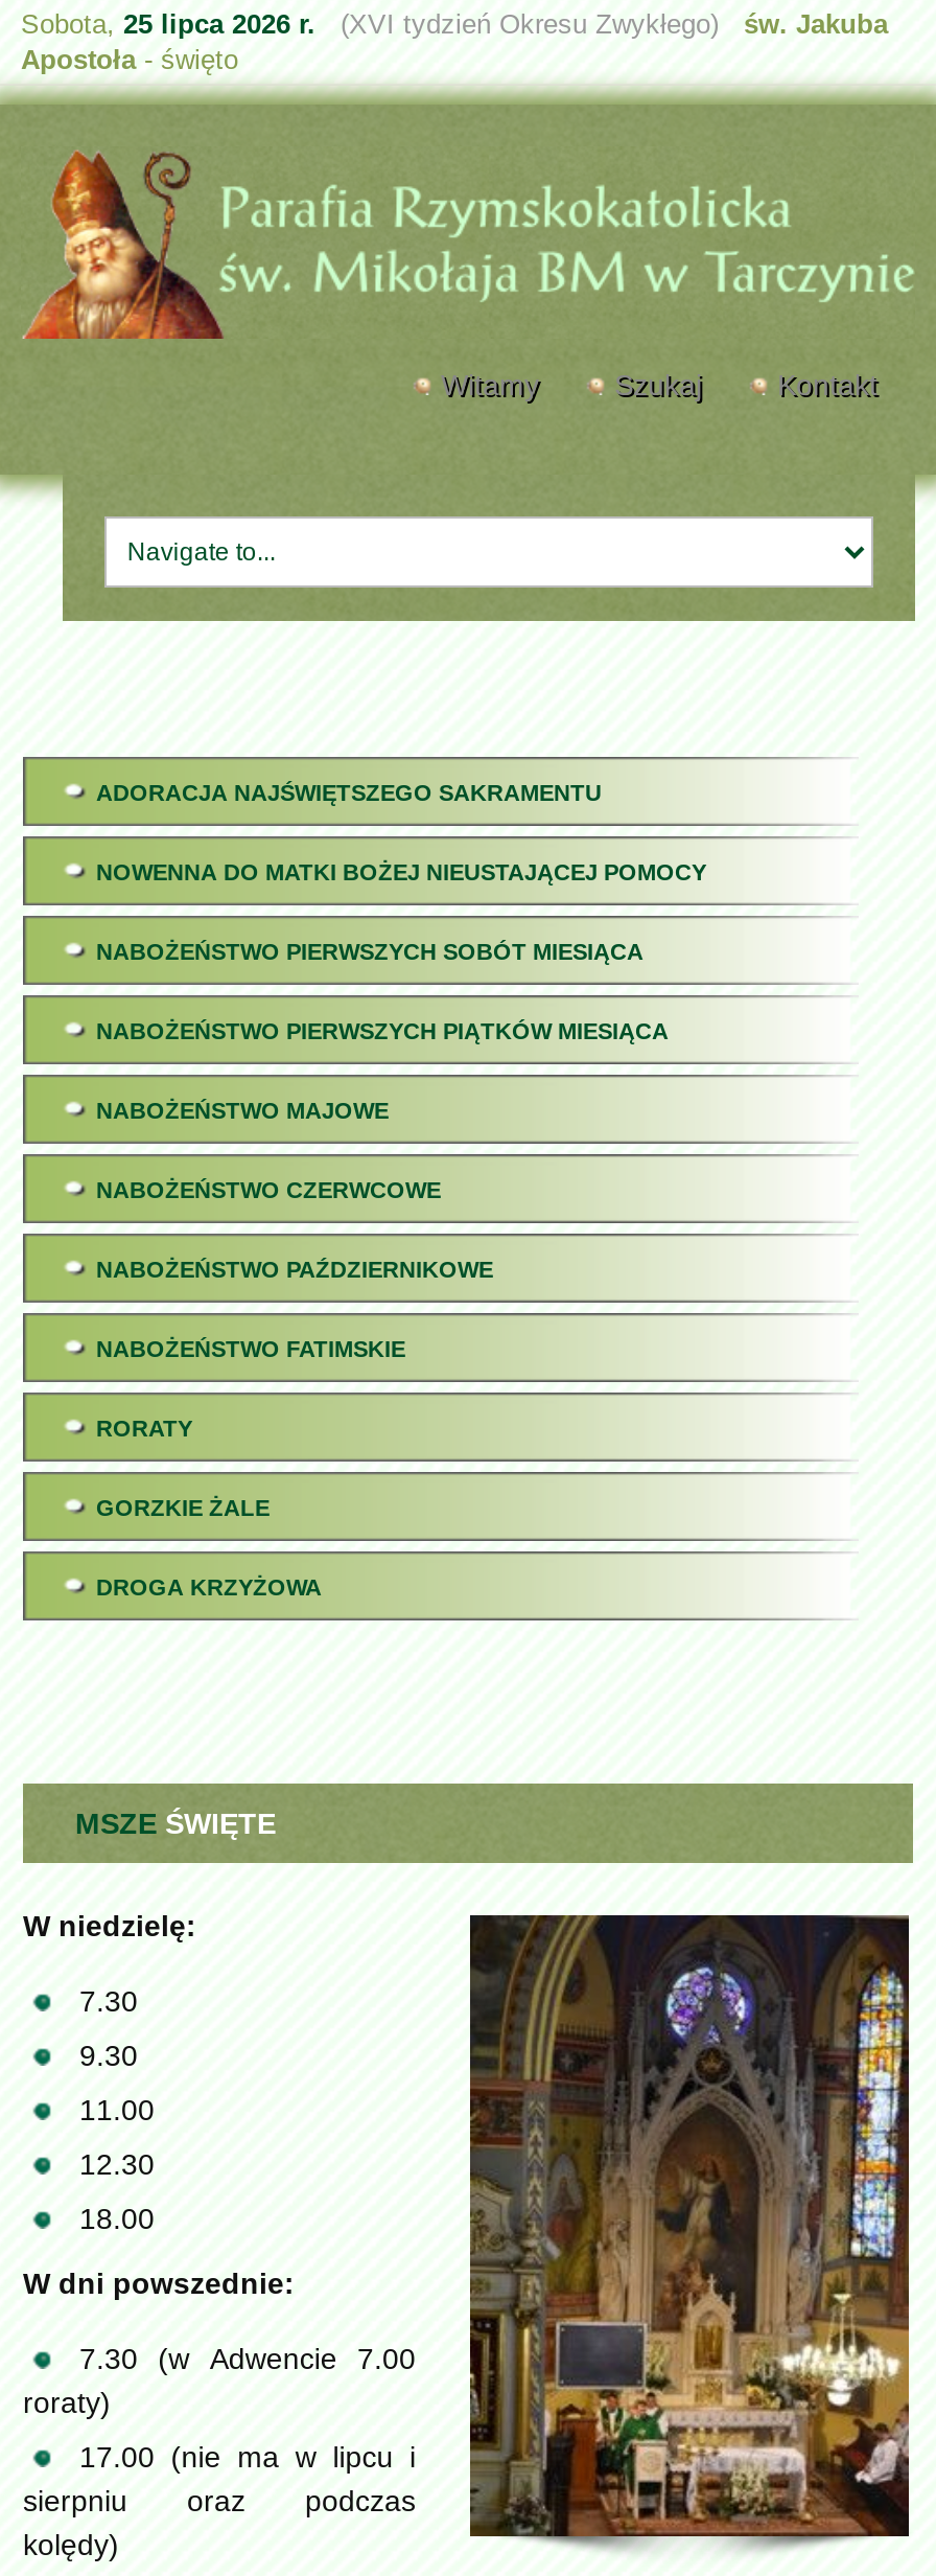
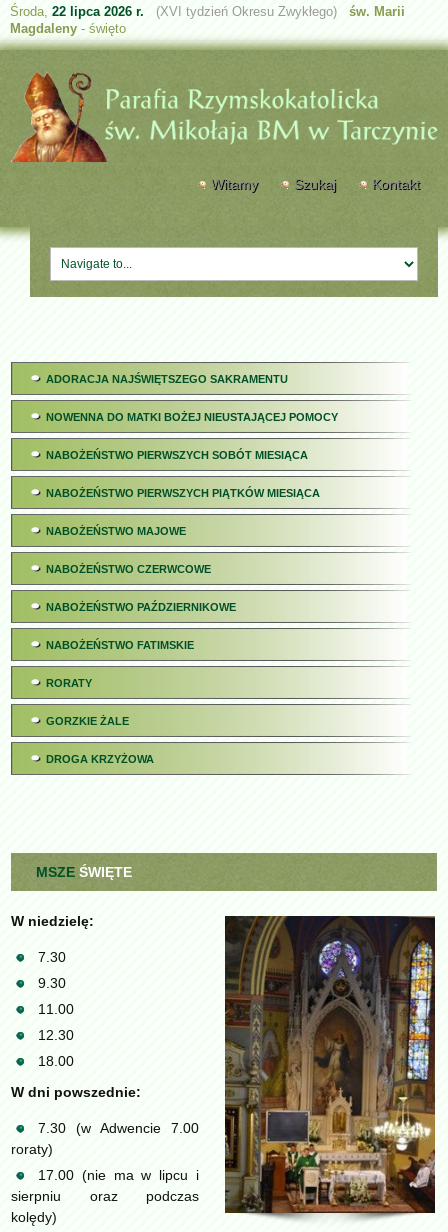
[21,8,888,40] Sobota, 25 lipca 2026 r. (XVI tydzień Okresu Zwykłego) św. Jakuba -> [10,4,405,19] Środa, 22 lipca 2026 r. (XVI tydzień Okresu Zwykłego) św. Marii
[21,44,238,75] Apostoła - święto -> [10,21,126,36] Magdaleny - święto

